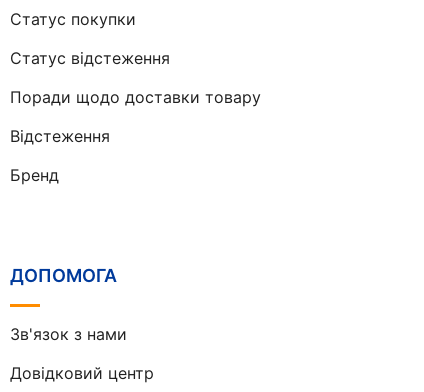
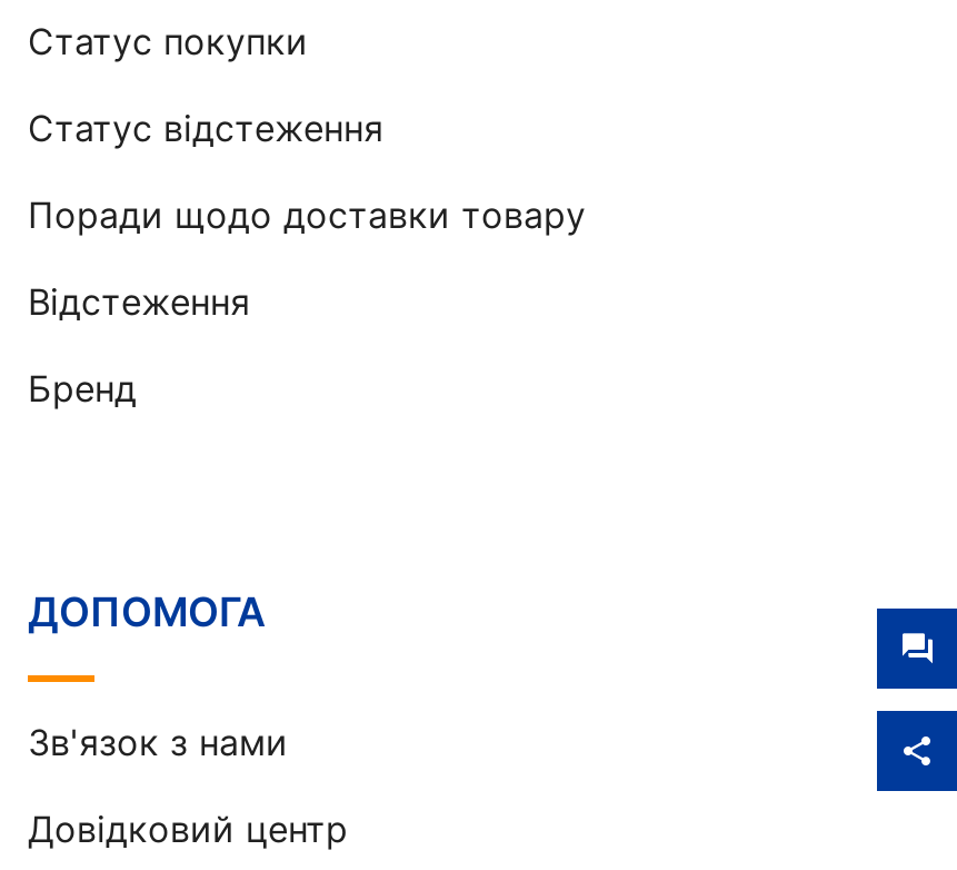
none -> [875,606,950,691] [image]
none -> [875,709,950,793] [image]

